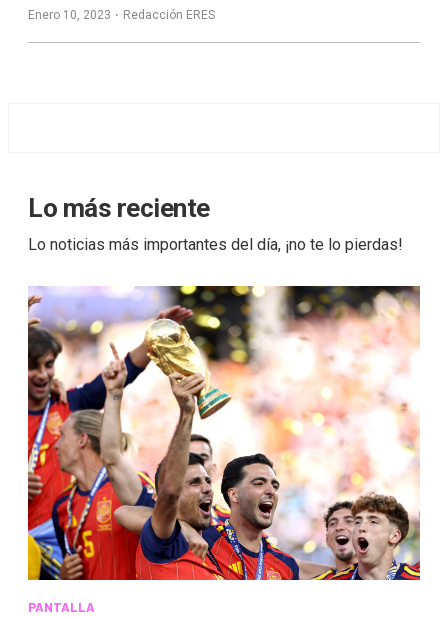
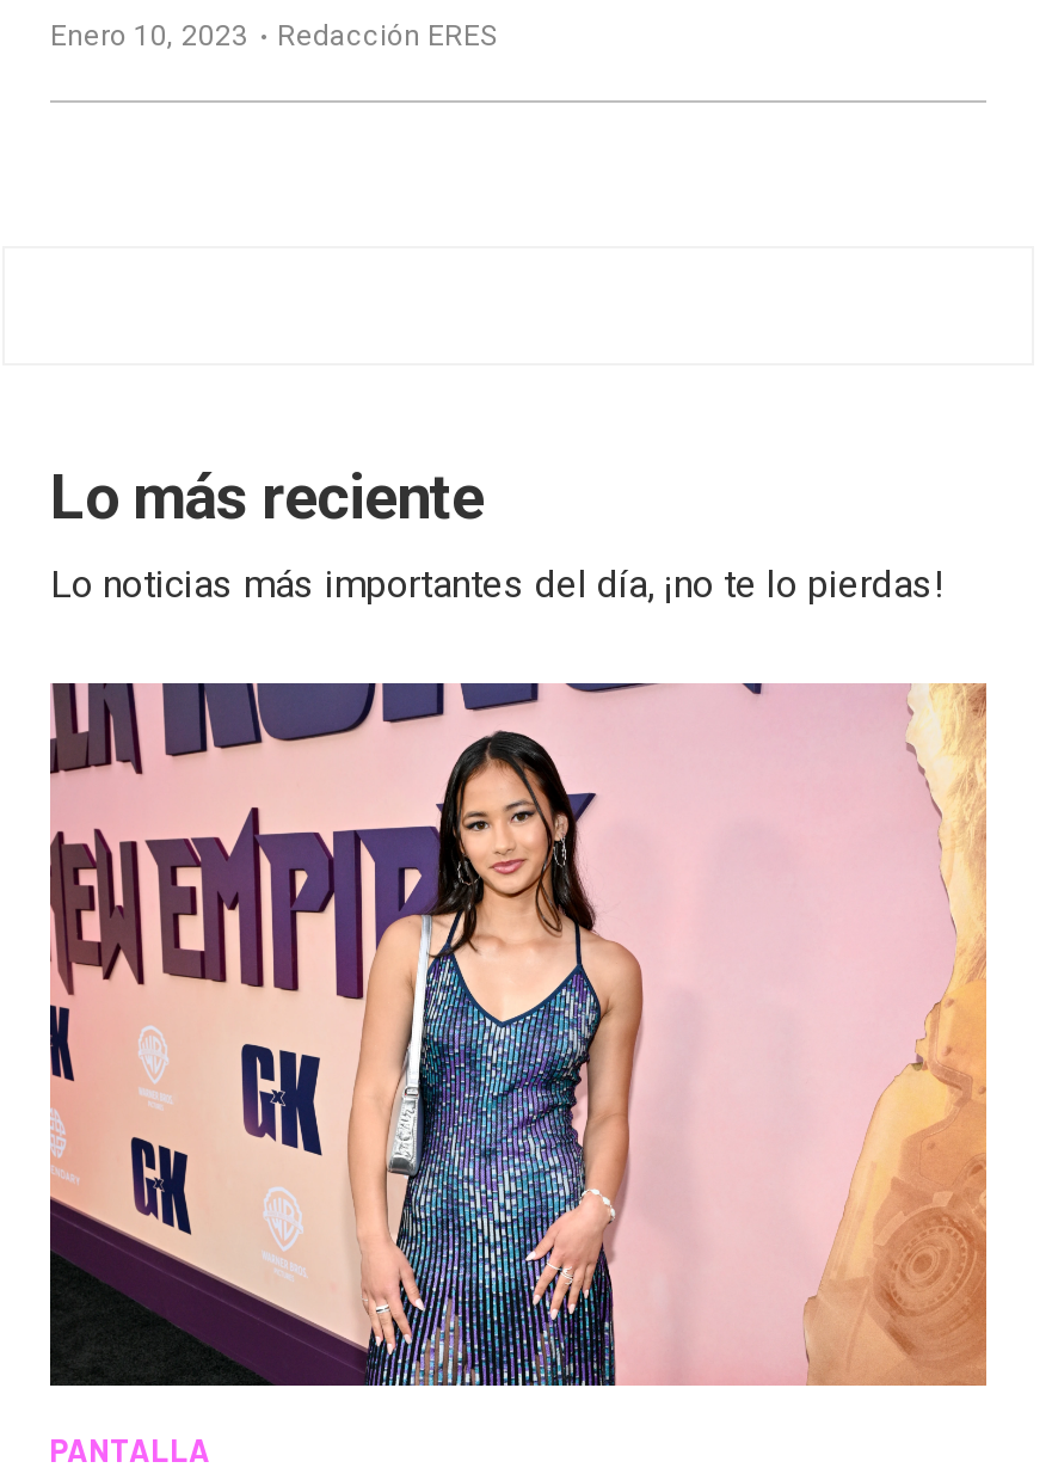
[27,285,420,581] [image] -> [48,681,989,1388] [image]

